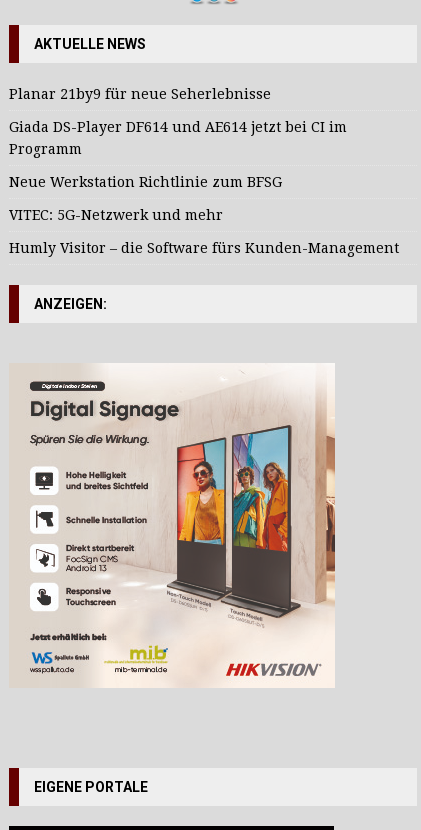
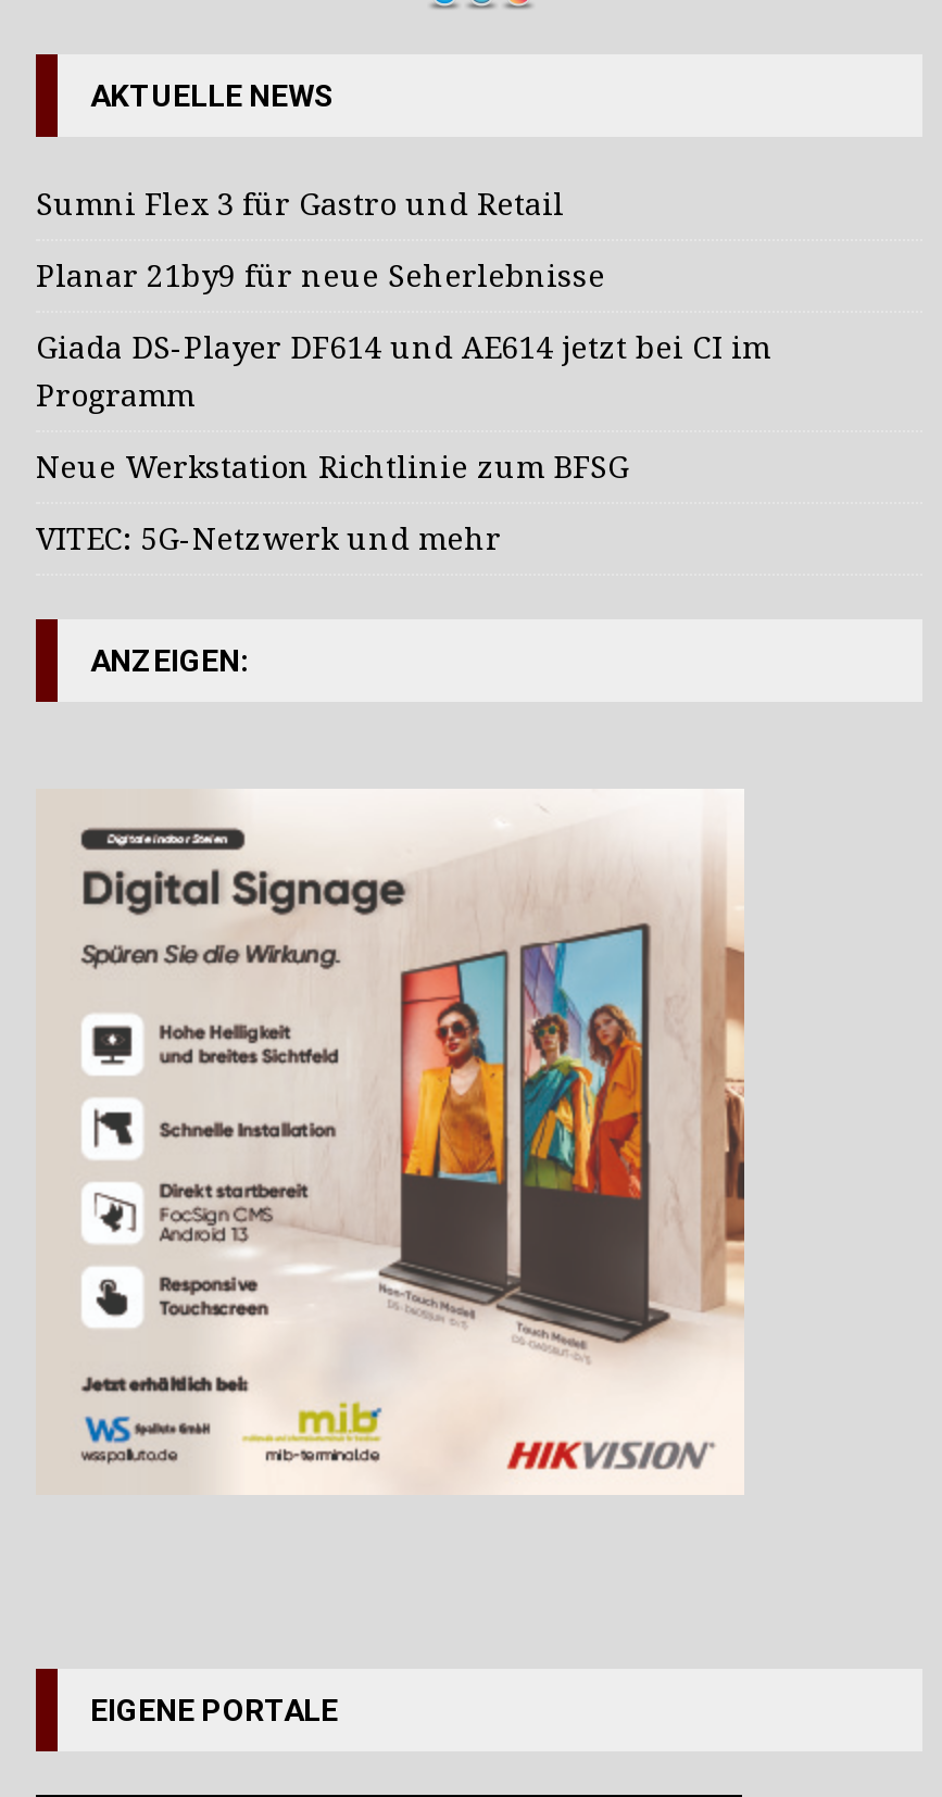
none -> [36,186,564,221] Sumni Flex 3 für Gastro und Retail
moved [9,86,347,223] -> [36,258,770,556]: Planar 21by9 für neue Seherlebnisse | Giada DS-Player DF614 und AE614 jetzt bei CI im | Programm | Neue Werkstation Richtlinie zum BFSG | VITEC: 5G-Netzwerk und mehr
[9,240,399,256] Humly Visitor – die Software fürs Kunden-Management -> none

